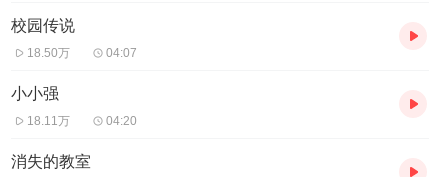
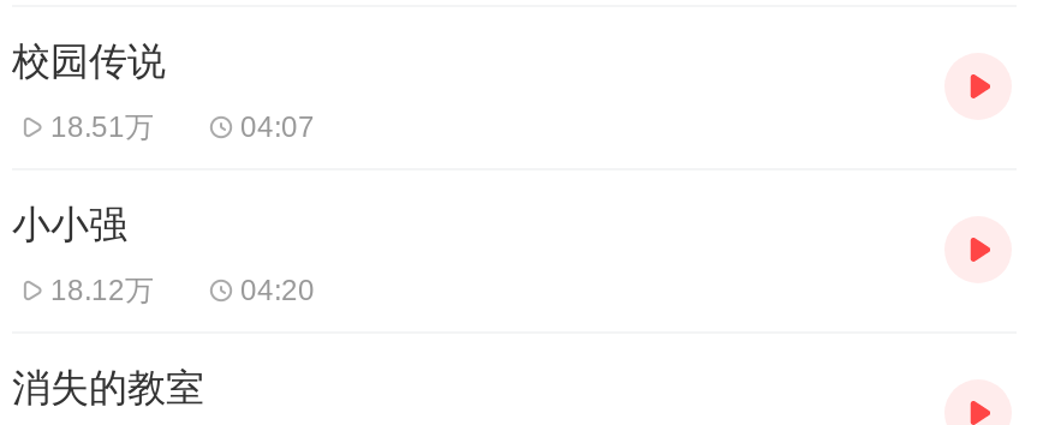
[27,46,70,60] 18.50万 -> [50,110,154,144] 18.51万
[27,114,70,128] 18.11万 -> [50,273,154,307] 18.12万

